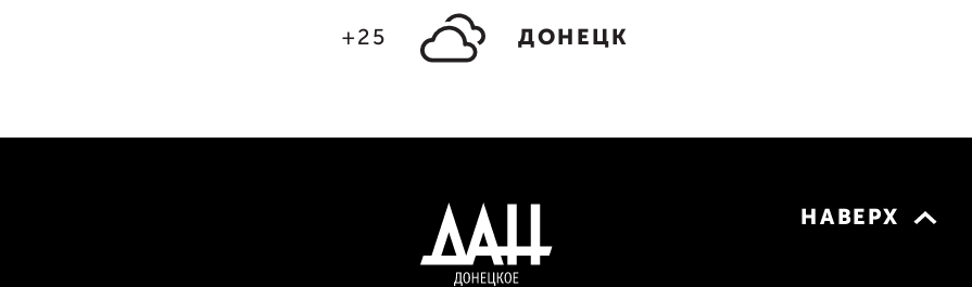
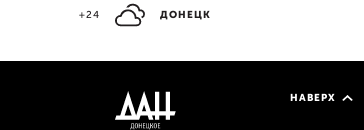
[342,26,388,49] +25 -> [79,9,100,20] +24

